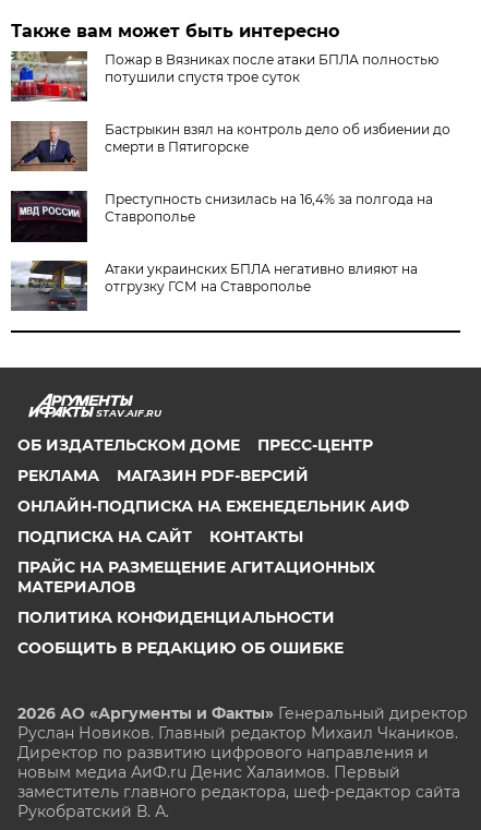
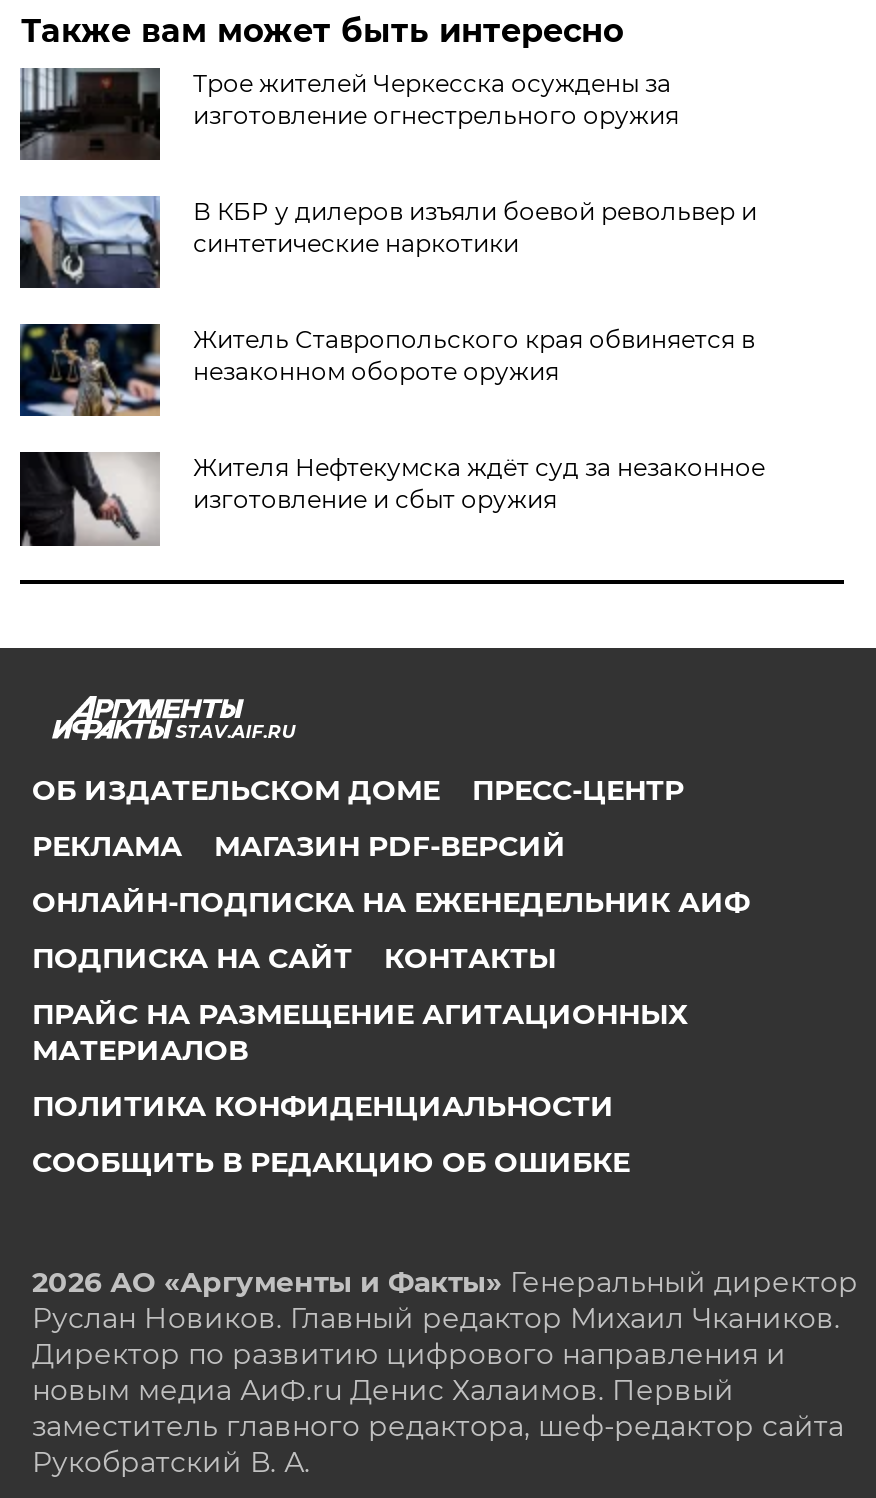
[10,51,439,101] [image] | Пожар в Вязниках после атаки БПЛА полностью | потушили спустя трое суток -> [18,66,679,162] [image] | Трое жителей Черкесска осуждены за | изготовление огнестрельного оружия
[10,120,451,172] [image] | Бастрыкин взял на контроль дело об избиении до | смерти в Пятигорске -> [18,195,757,290] [image] | В КБР у дилеров изъяли боевой револьвер и | синтетические наркотики
[10,190,433,243] [image] | Преступность снизилась на 16,4% за полгода на | Ставрополье -> [18,323,755,418] [image] | Житель Ставропольского края обвиняется в | незаконном обороте оружия
[10,260,418,312] [image] | Атаки украинских БПЛА негативно влияют на | отгрузку ГСМ на Ставрополье -> [18,450,765,548] [image] | Жителя Нефтекумска ждёт суд за незаконное | изготовление и сбыт оружия

